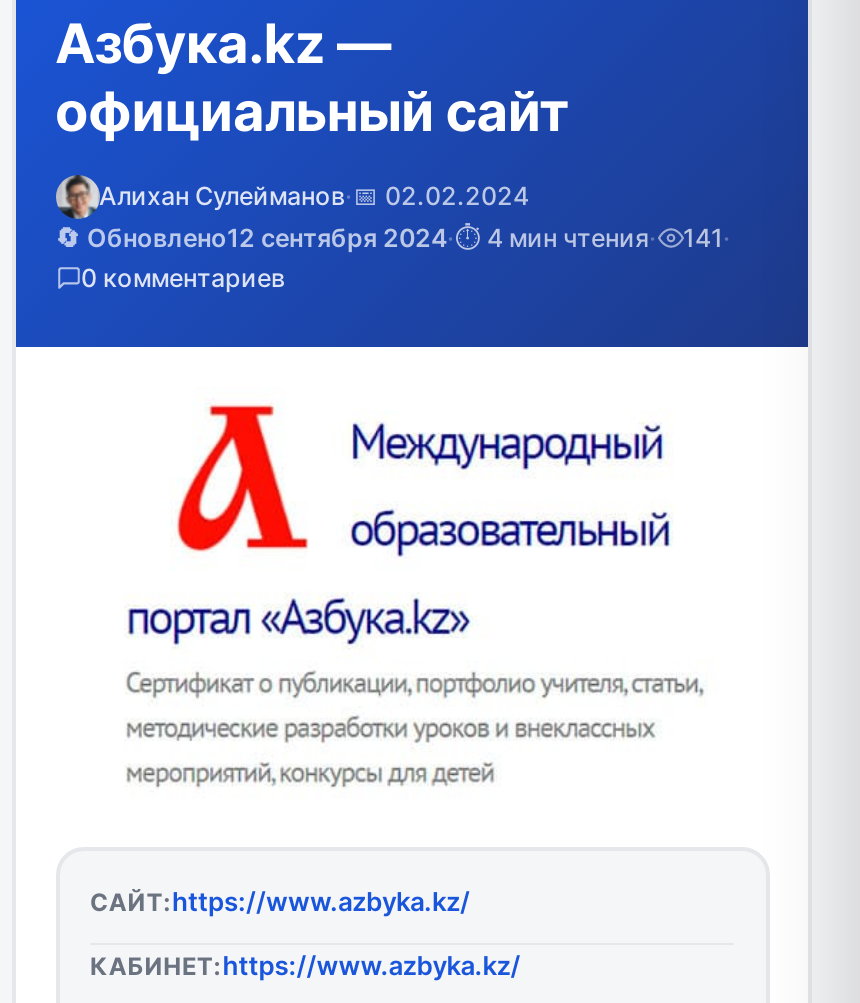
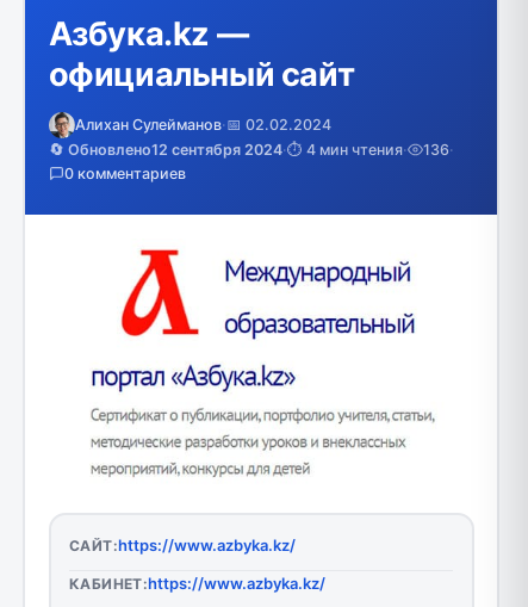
[683,222,731,252] 141· -> [423,140,454,158] 136·

